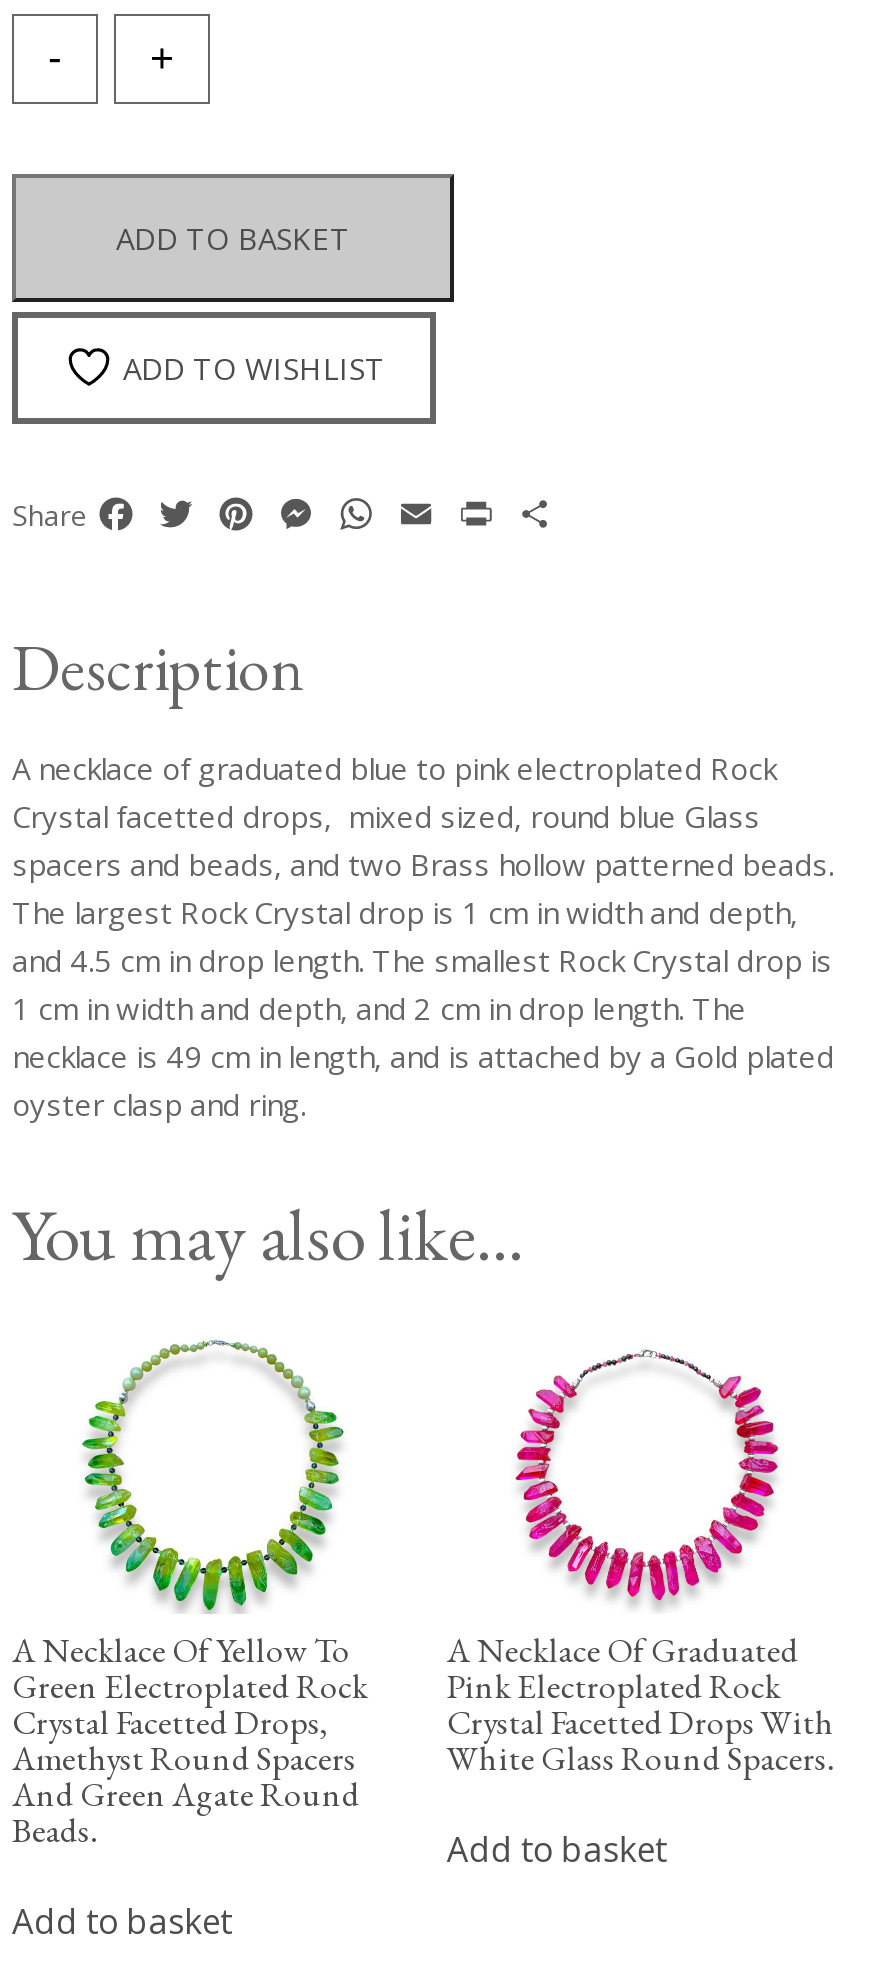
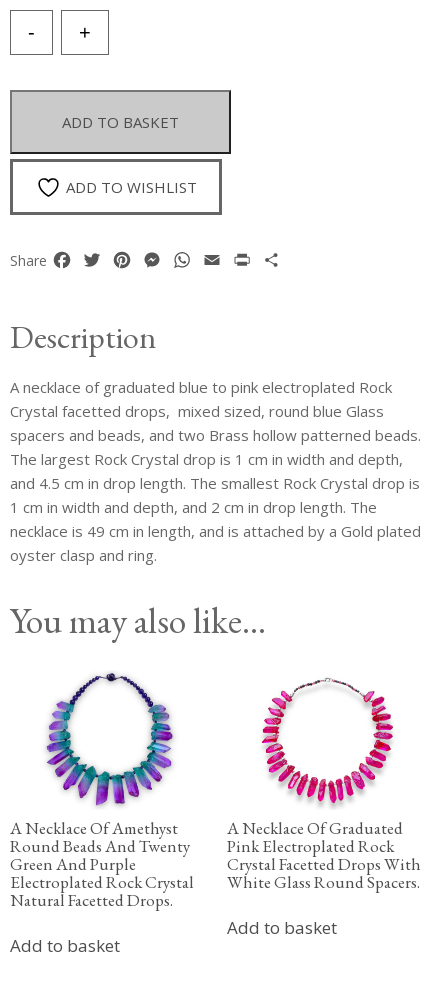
[12,1342,368,1852] [image] | A Necklace Of Yellow To | Green Electroplated Rock | Crystal Facetted Drops, | Amethyst Round Spacers | And Green Agate Round | Beads. -> [10,673,194,911] [image] | A Necklace Of Amethyst | Round Beads And Twenty | Green And Purple | Electroplated Rock Crystal | Natural Facetted Drops.

